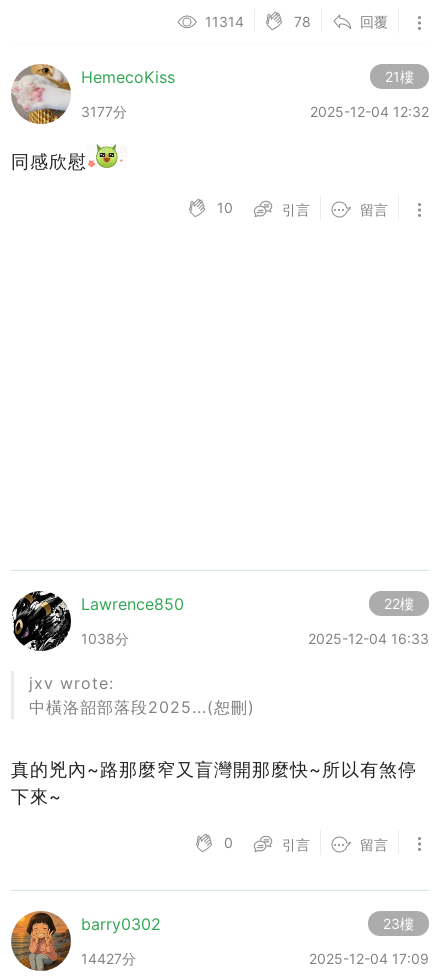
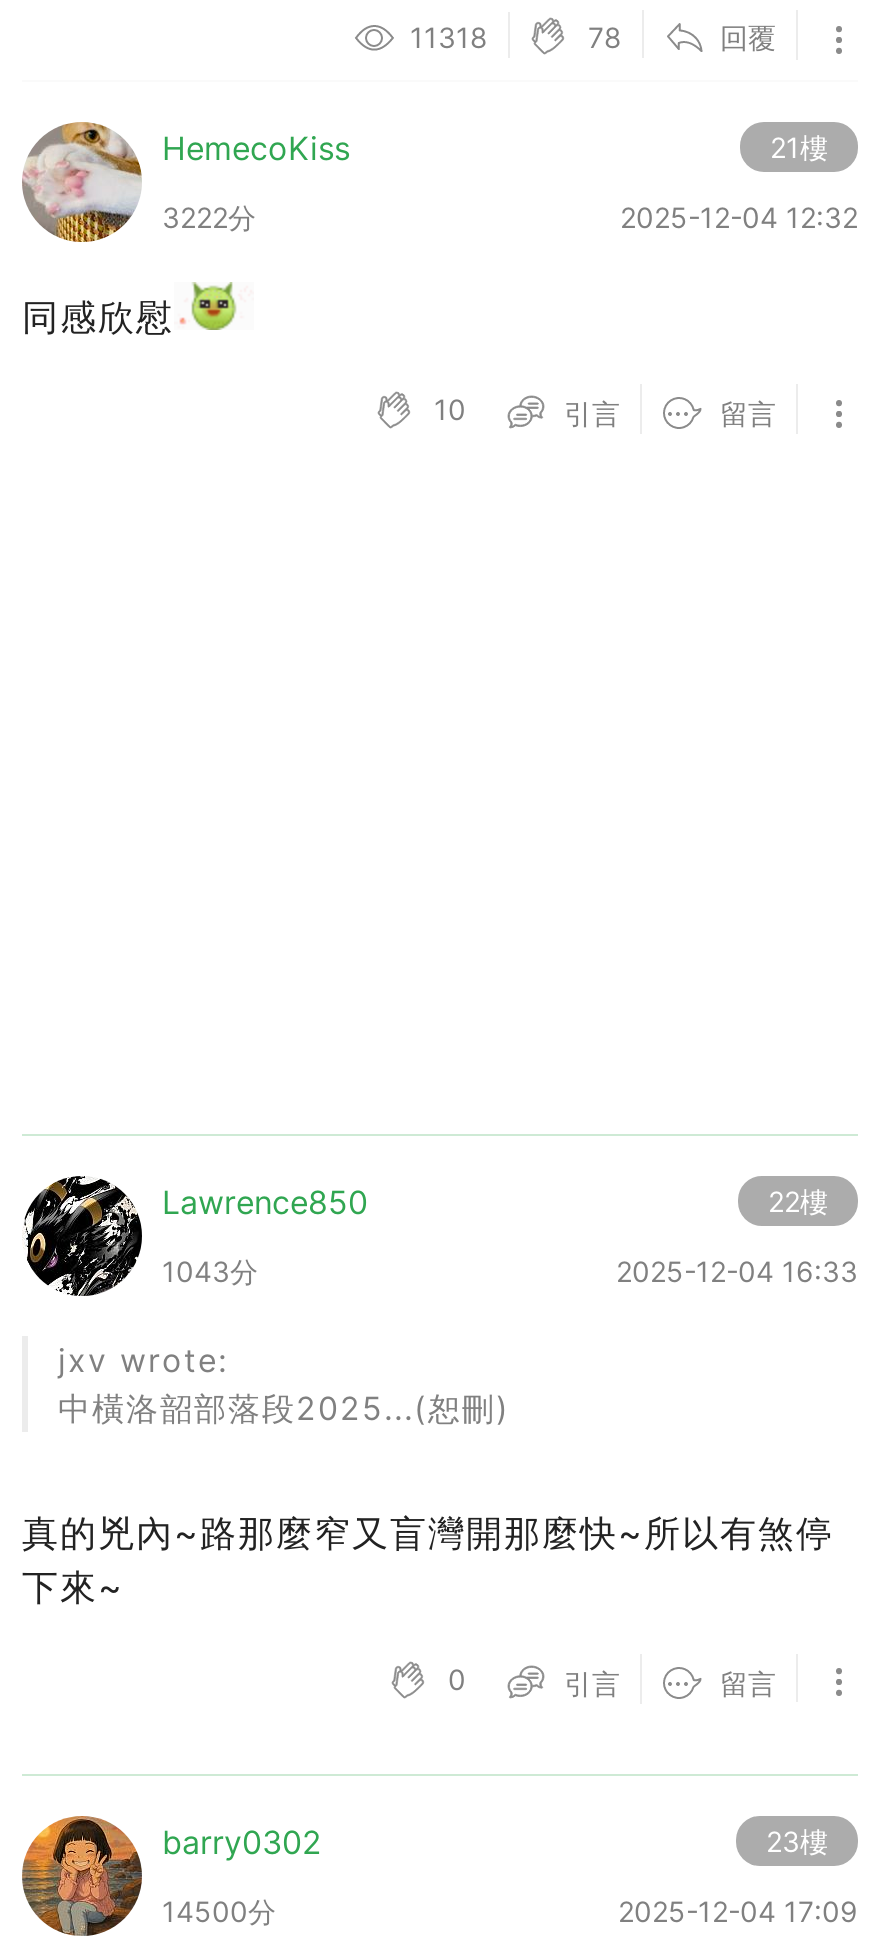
[205,13,244,30] 11314 -> [410,21,488,55] 11318
[81,103,127,120] 3177分 -> [162,199,256,233] 3222分
[81,630,129,647] 1038分 -> [162,1253,258,1287] 1043分
[81,950,136,967] 14427分 -> [162,1893,276,1927] 14500分

